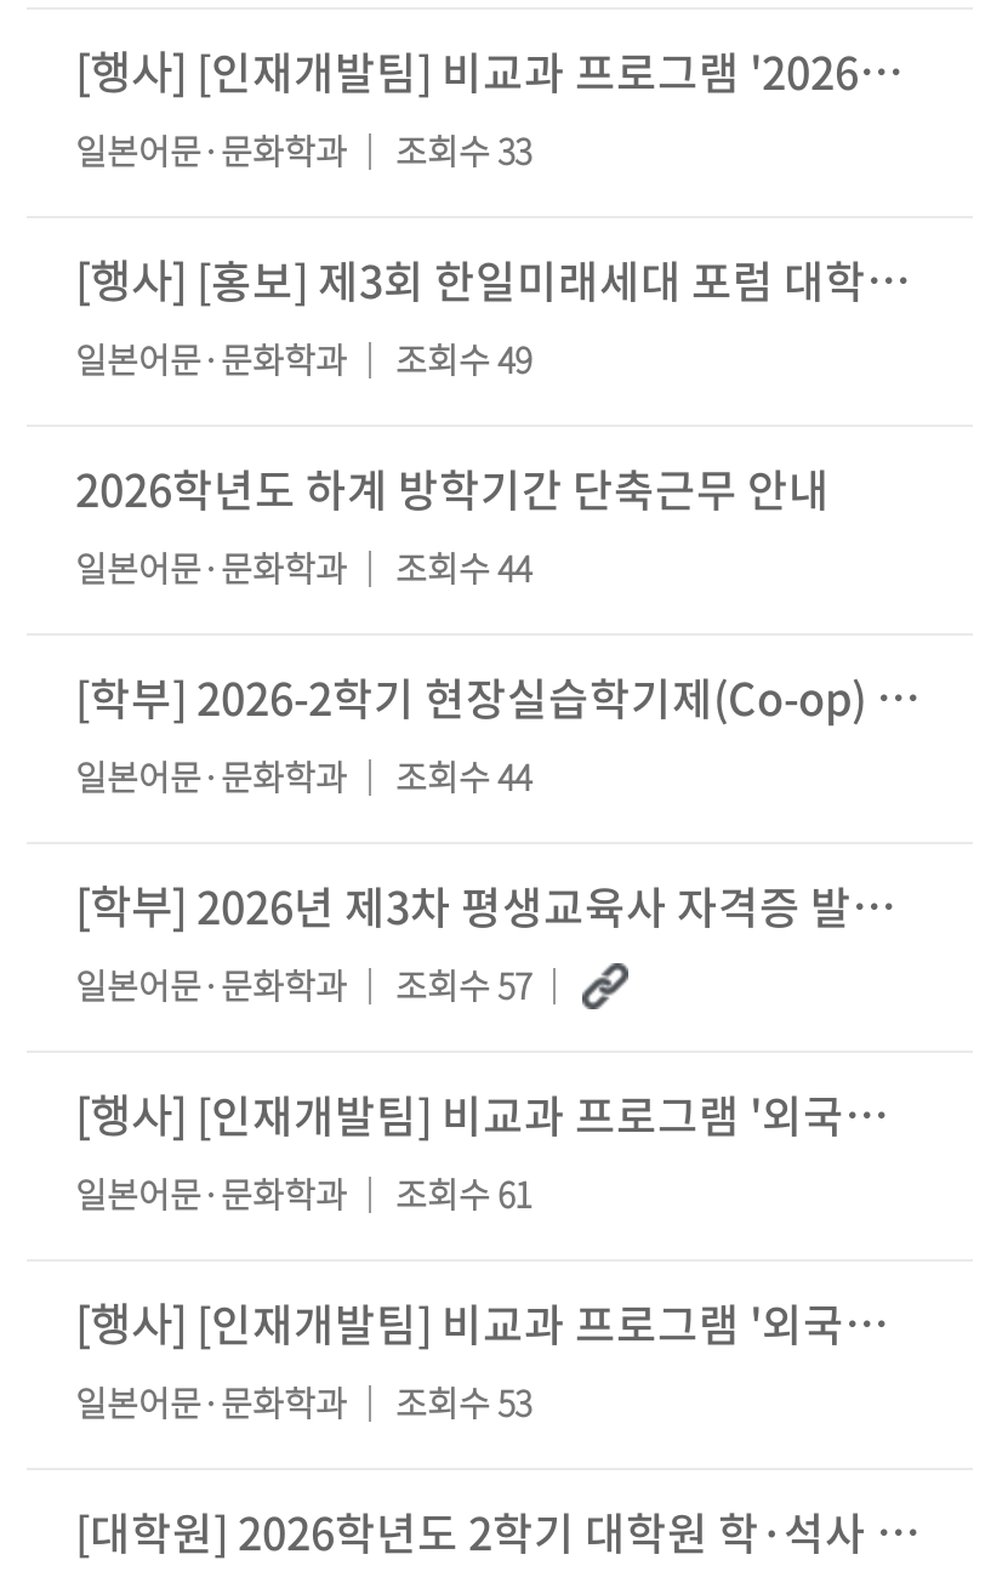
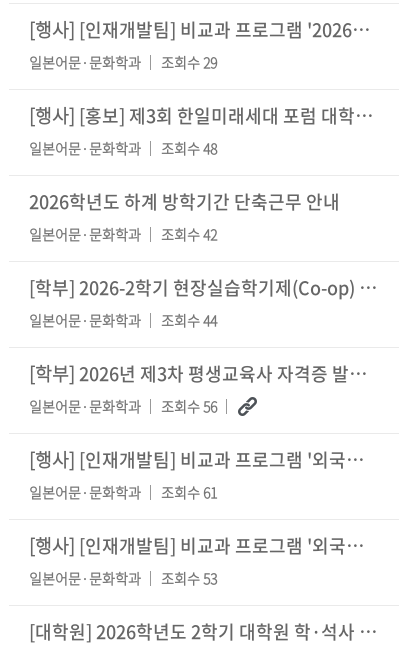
[75,126,531,174] 일본어문·문화학과 조회수 33 -> [29,52,217,72] 일본어문·문화학과 조회수 29
[75,335,531,383] 일본어문·문화학과 조회수 49 -> [29,138,217,158] 일본어문·문화학과 조회수 48
[75,543,531,592] 일본어문·문화학과 조회수 44 -> [29,224,217,244] 일본어문·문화학과 조회수 42
[75,961,531,1009] 일본어문·문화학과 조회수 57 -> [29,396,217,416] 일본어문·문화학과 조회수 56

